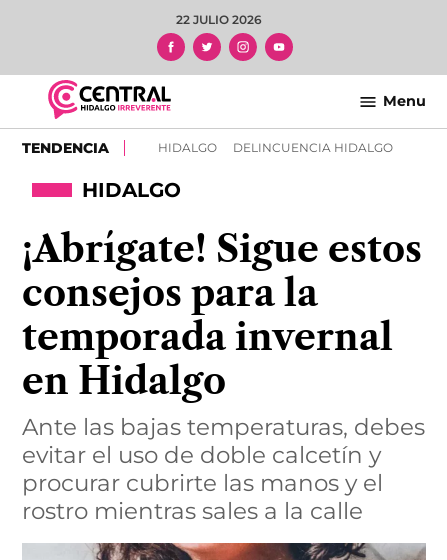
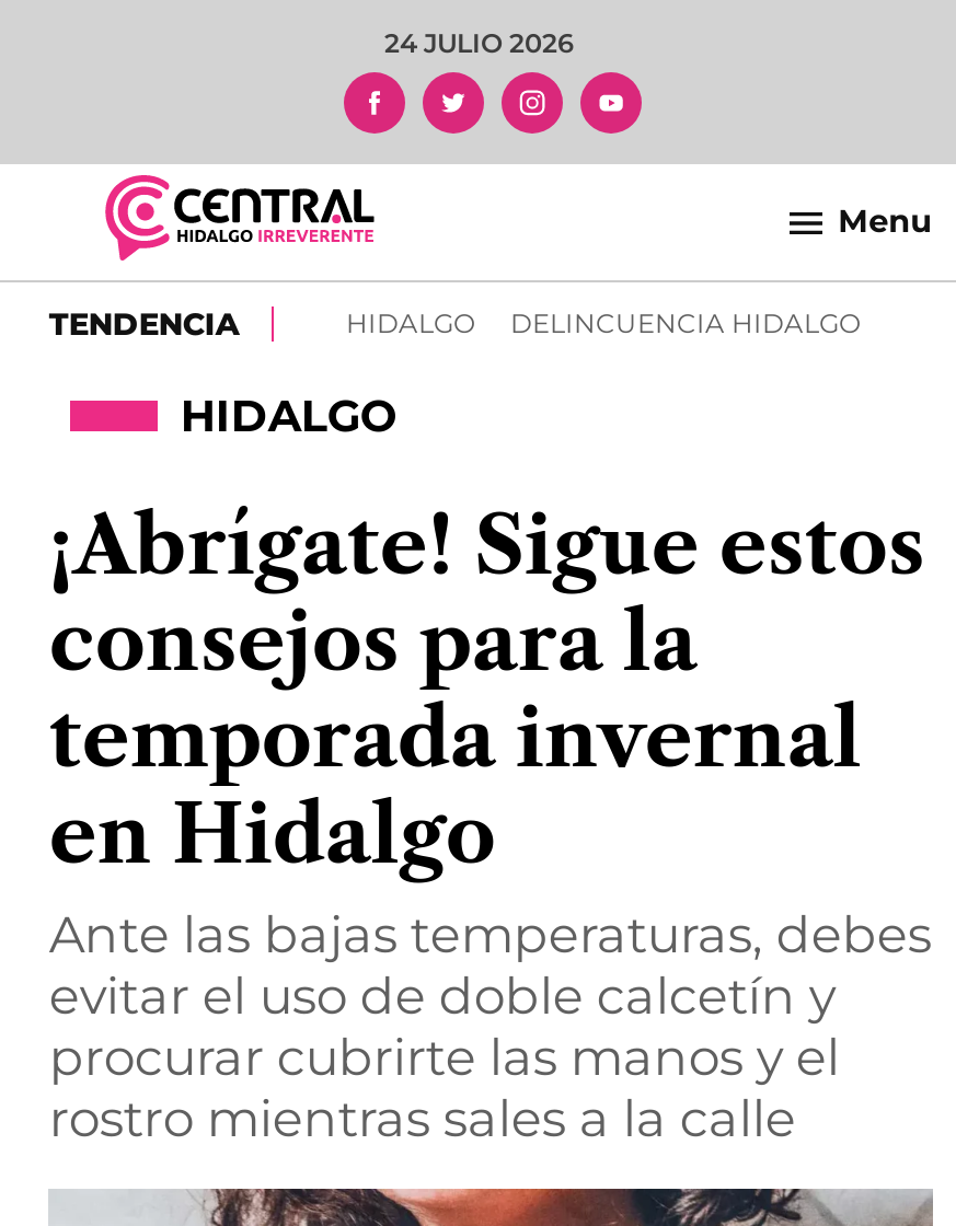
[176,12,262,27] 22 JULIO 2026 -> [384,26,575,59] 24 JULIO 2026

